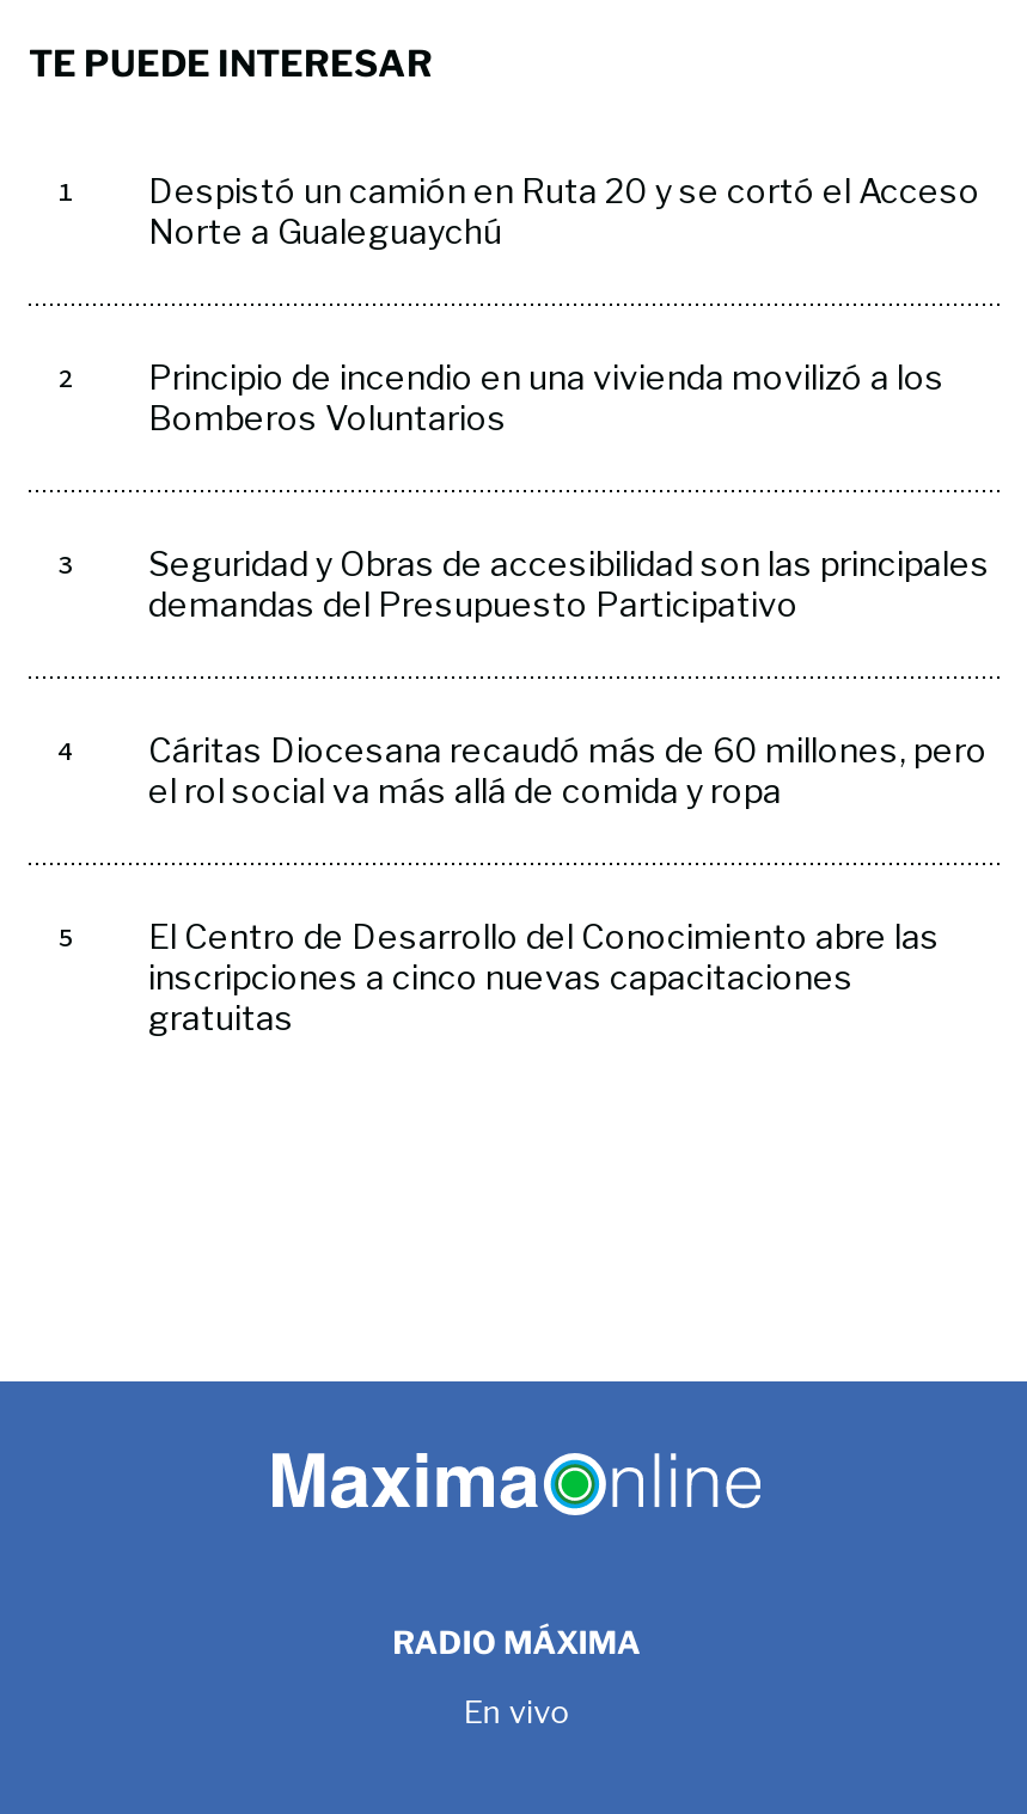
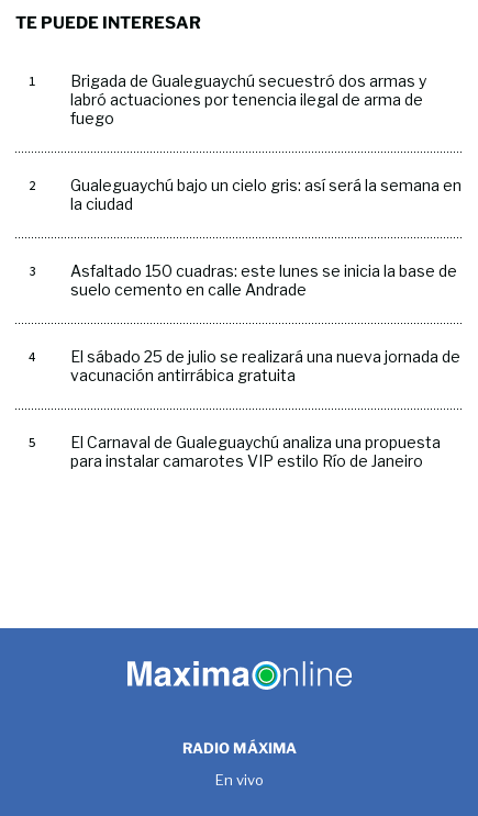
[148,169,980,250] Despistó un camión en Ruta 20 y se cortó el Acceso | Norte a Gualeguaychú -> [70,71,426,127] Brigada de Gualeguaychú secuestró dos armas y | labró actuaciones por tenencia ilegal de arma de | fuego
[148,355,945,437] Principio de incendio en una vivienda movilizó a los | Bomberos Voluntarios -> [70,175,462,213] Gualeguaychú bajo un cielo gris: así será la semana en | la ciudad
[148,542,990,623] Seguridad y Obras de accesibilidad son las principales | demandas del Presupuesto Participativo -> [70,261,457,298] Asfaltado 150 cuadras: este lunes se inicia la base de | suelo cemento en calle Andrade
[148,728,988,809] Cáritas Diocesana recaudó más de 60 millones, pero | el rol social va más allá de comida y ropa -> [70,347,460,384] El sábado 25 de julio se realizará una nueva jornada de | vacunación antirrábica gratuita
[148,915,940,1037] El Centro de Desarrollo del Conocimiento abre las | inscripciones a cinco nuevas capacitaciones | gratuitas -> [70,432,441,470] El Carnaval de Gualeguaychú analiza una propuesta | para instalar camarotes VIP estilo Río de Janeiro

